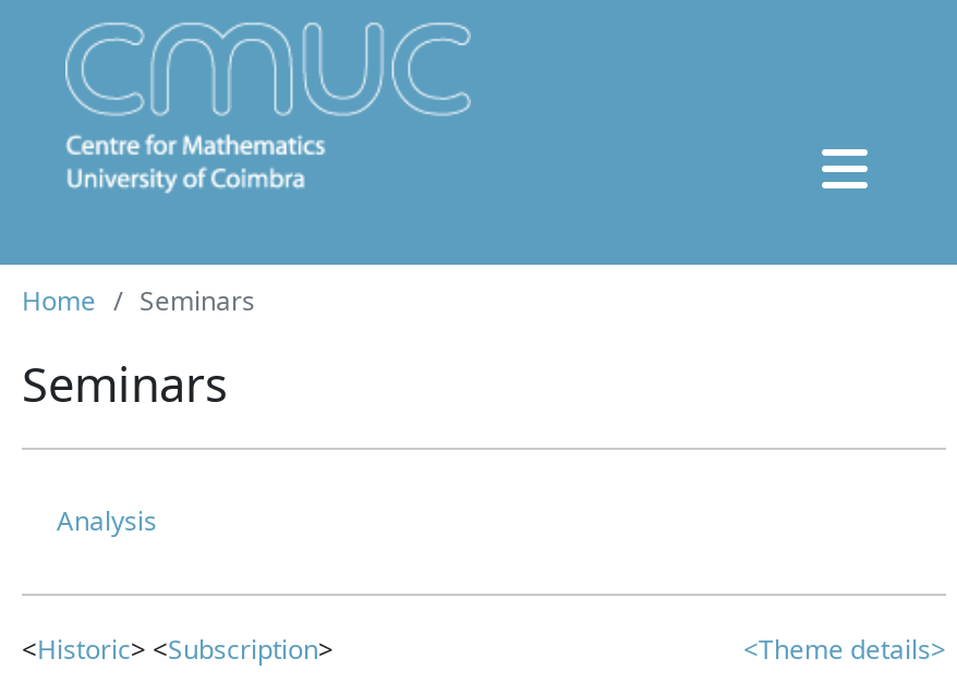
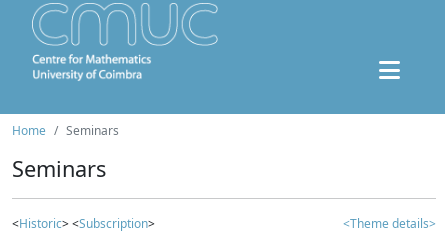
[57,502,157,539] Analysis -> none

